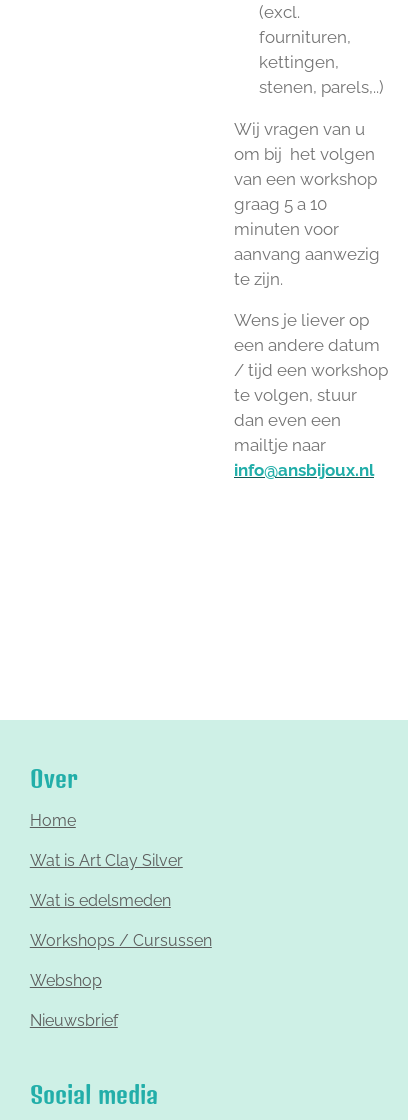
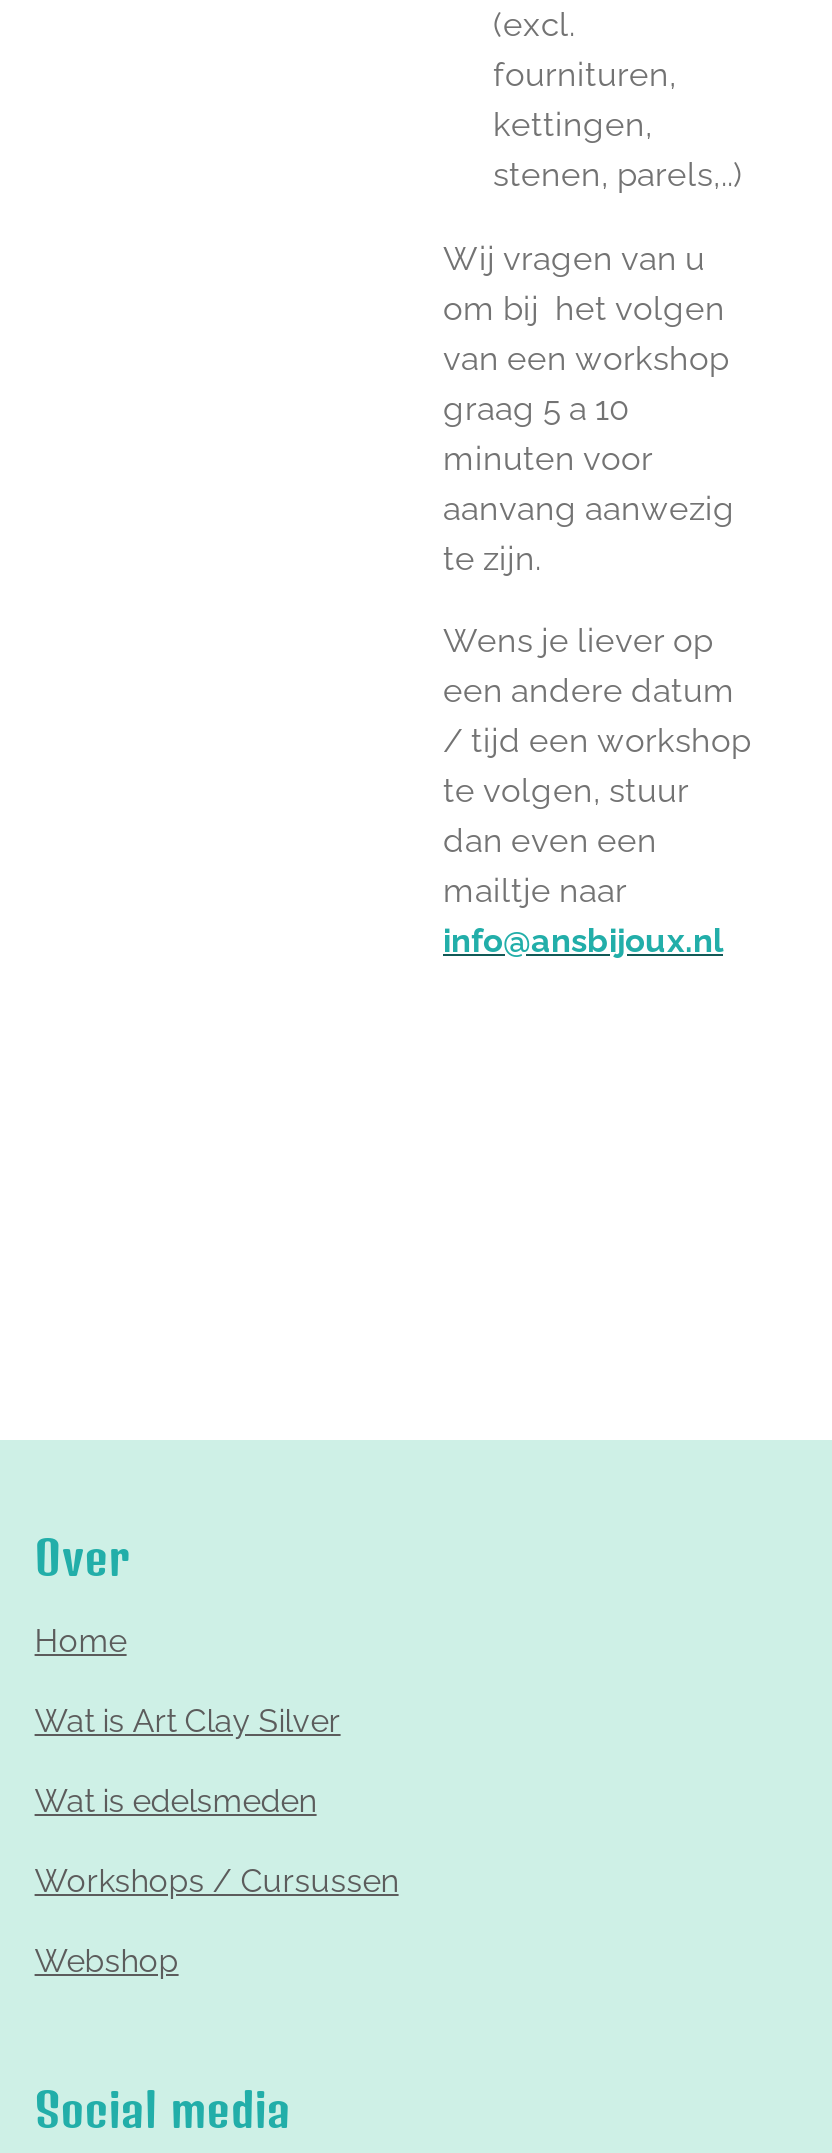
[30,1011,118,1030] Nieuwsbrief -> none

